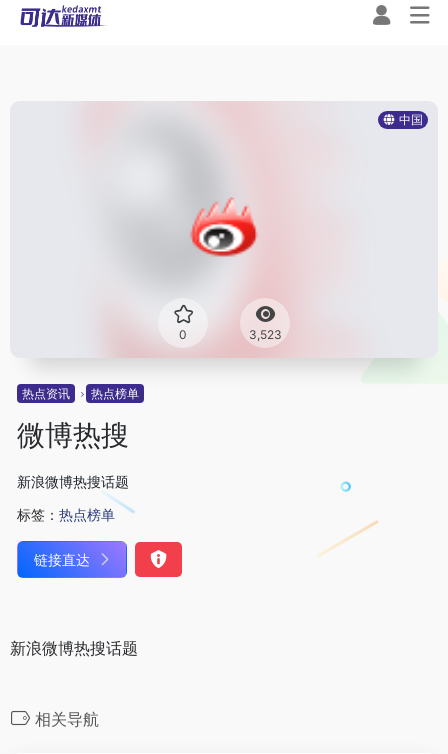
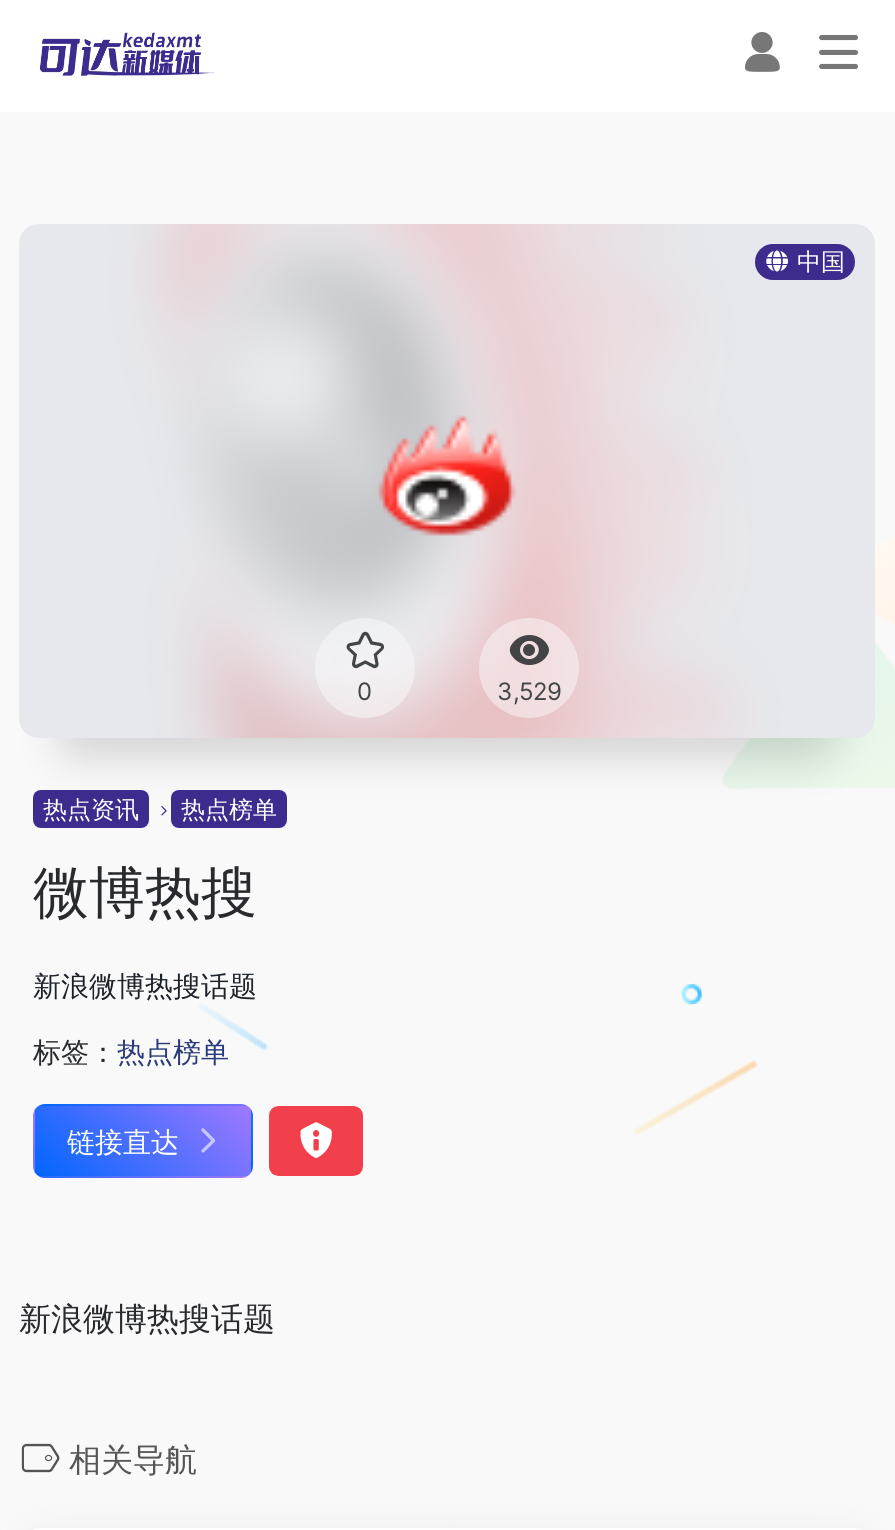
[248,327,281,342] 3,523 -> [497,677,561,707] 3,529

